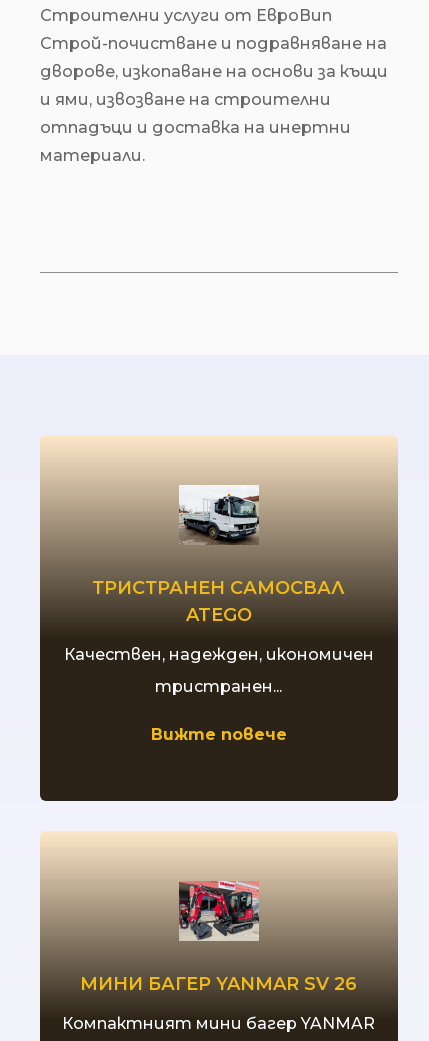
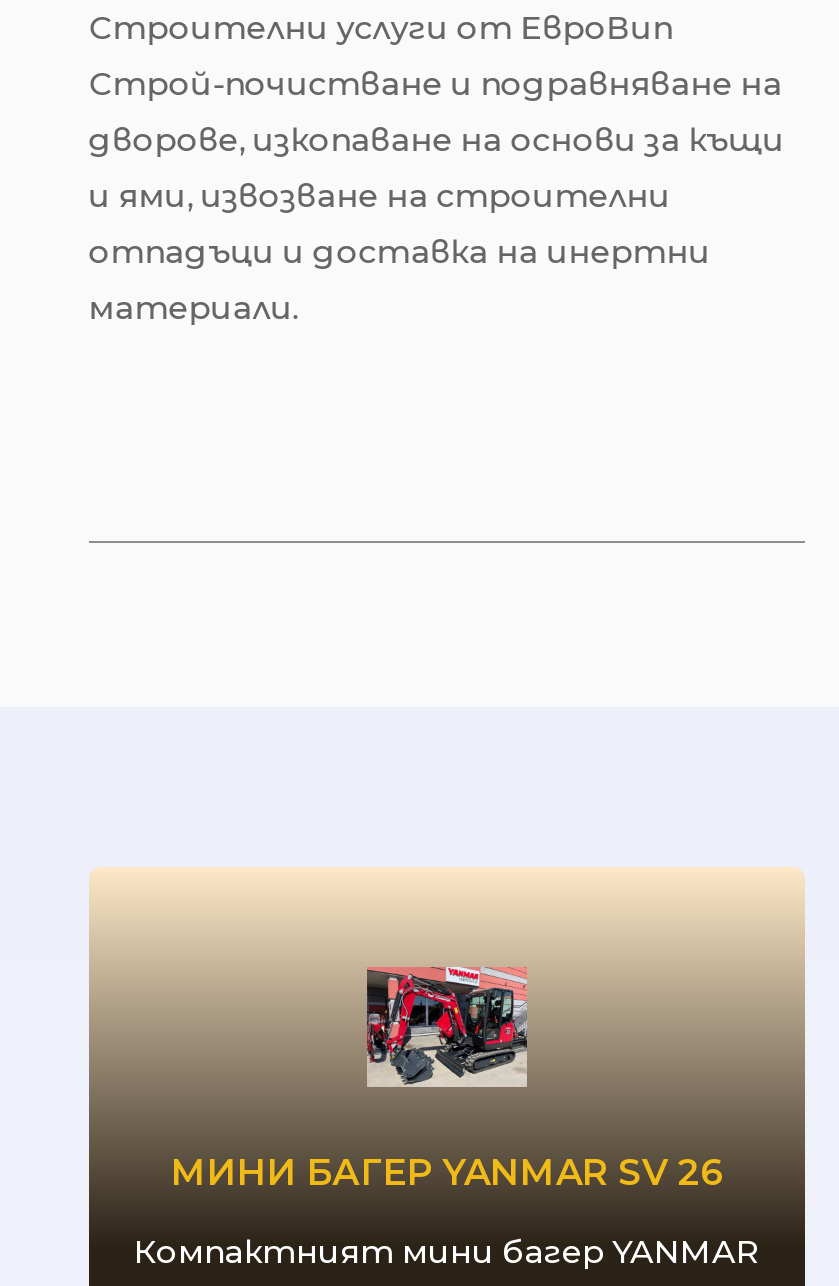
[64,484,374,744] [image] | ТРИСТРАНЕН САМОСВАЛ | ATEGO | Качествен, надежден, икономичен | тристранен... | Вижте повече -> none

